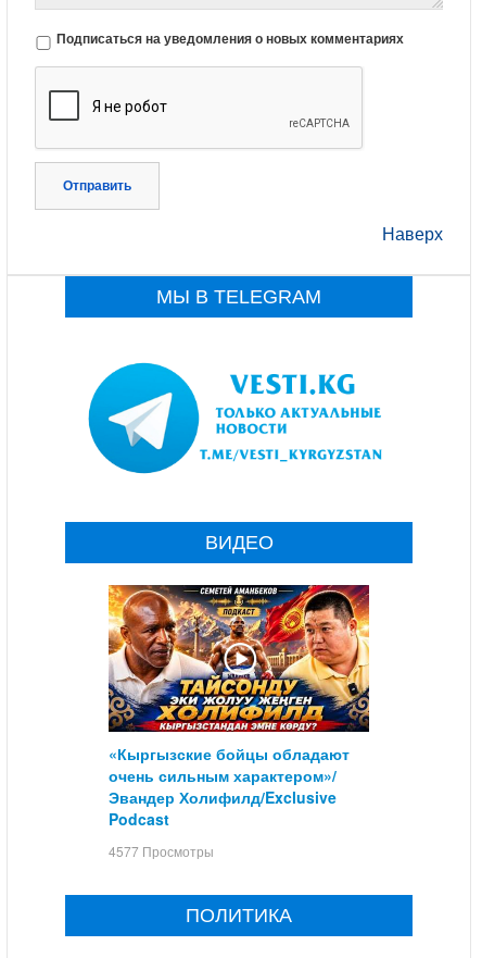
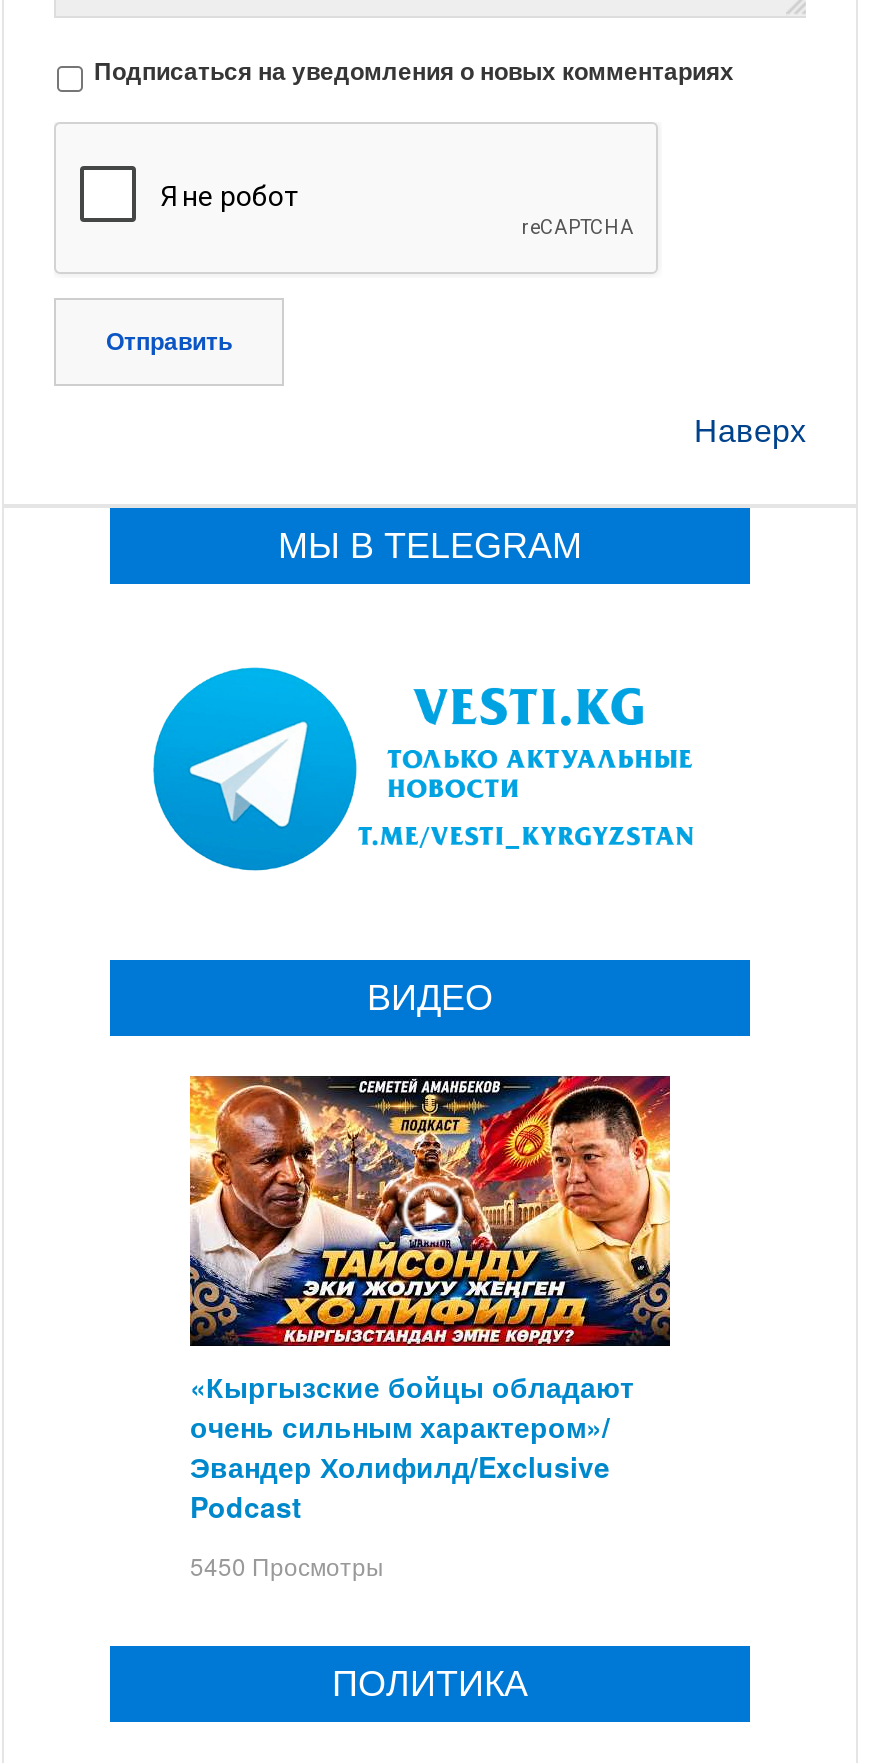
[109,841,214,860] 4577 Просмотры -> [190,1548,384,1582] 5450 Просмотры

